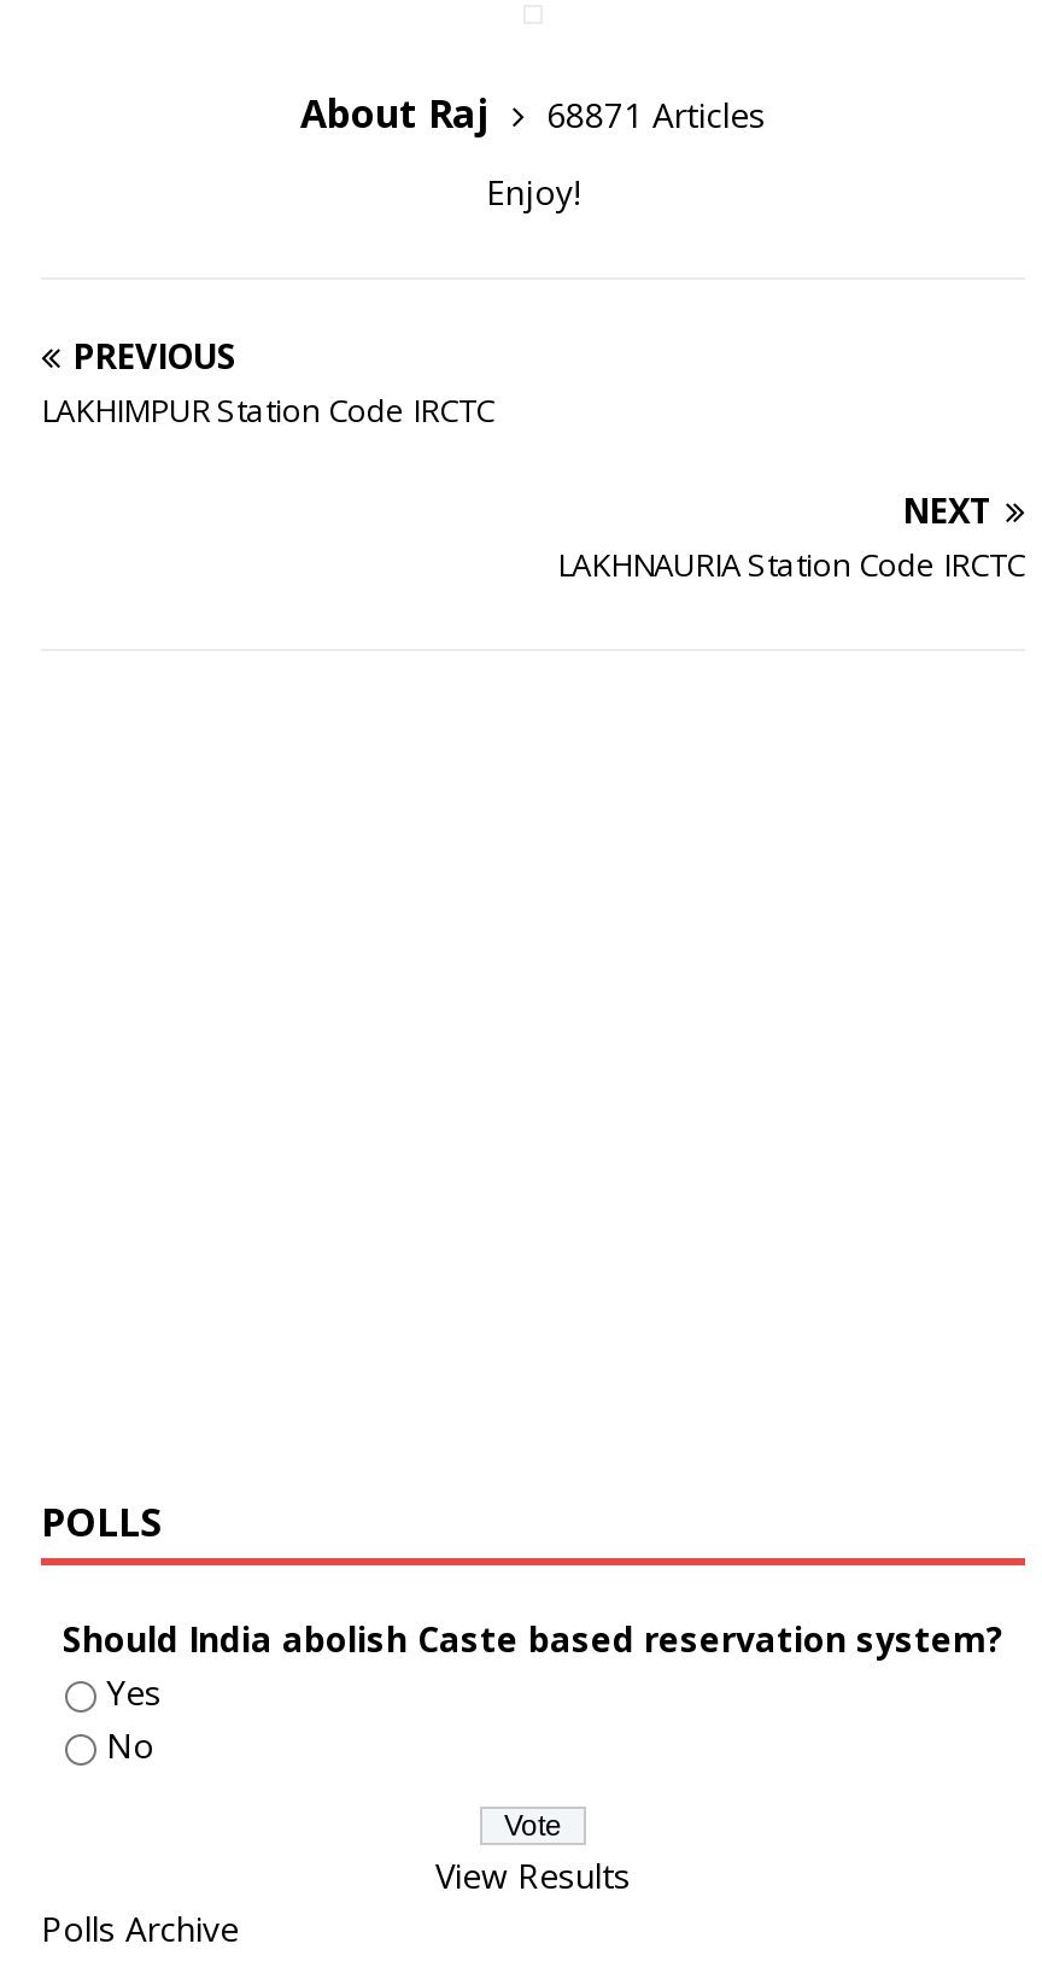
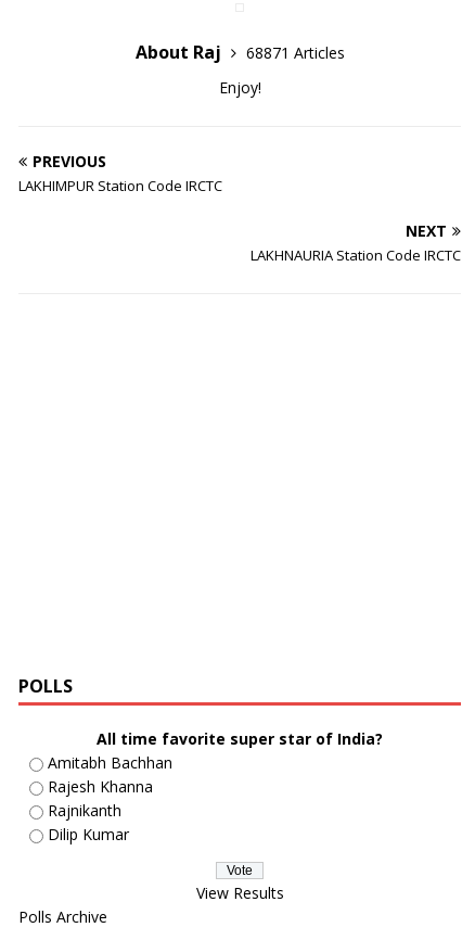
[63,1616,1003,1767] Should India abolish Caste based reservation system? | Yes | No -> [48,728,383,844] All time favorite super star of India? | Amitabh Bachhan | Rajesh Khanna | Rajnikanth | Dilip Kumar

